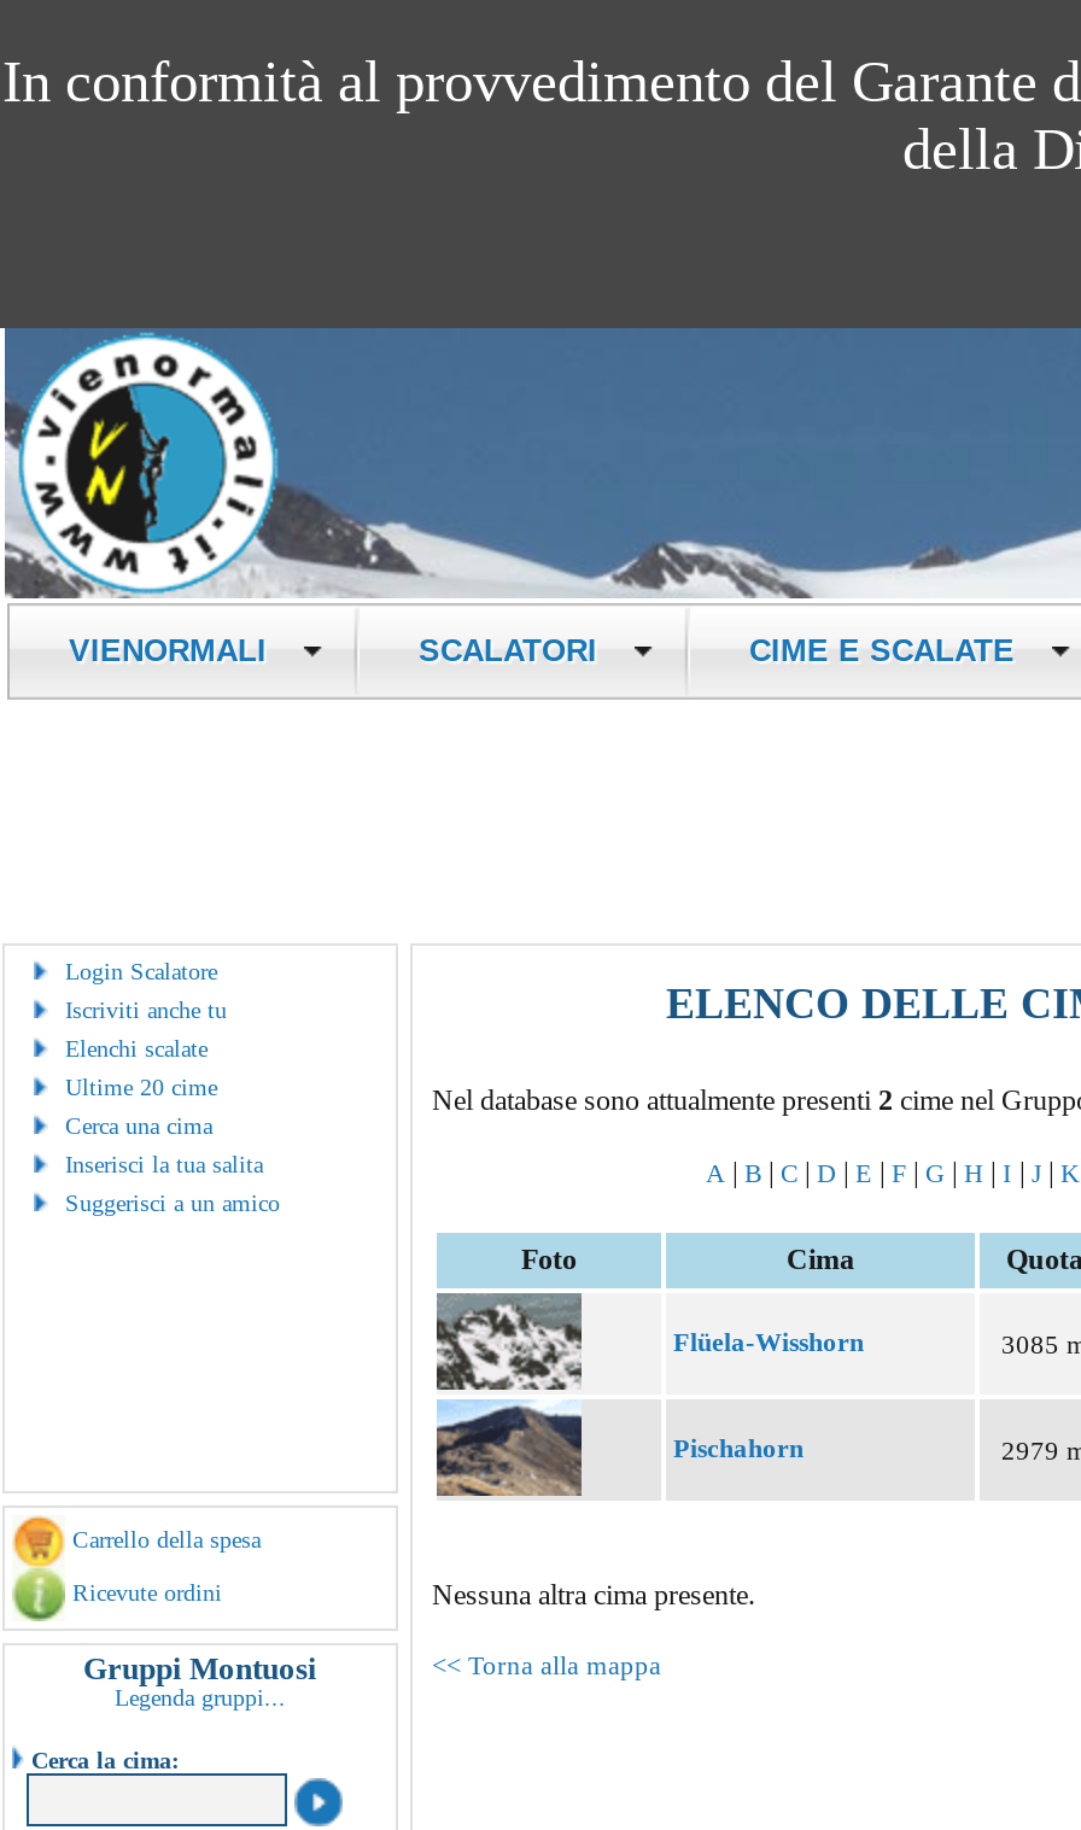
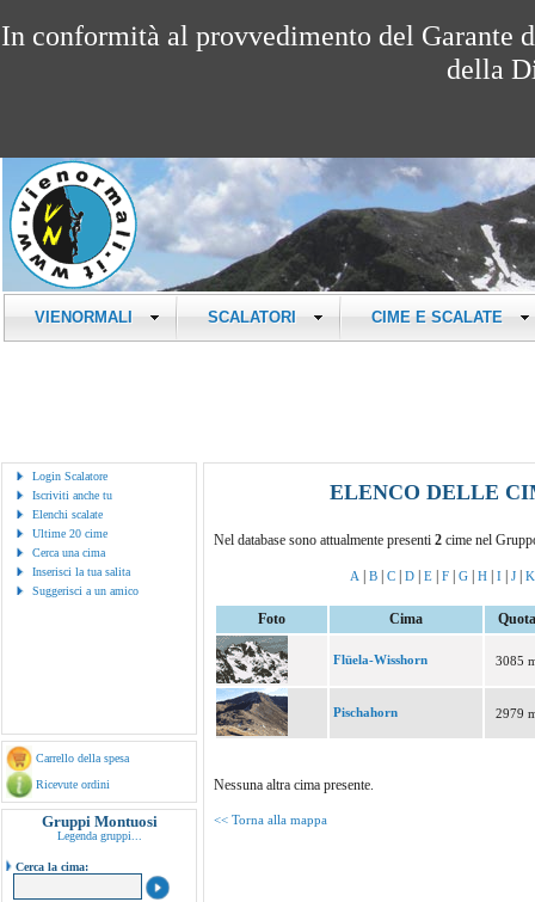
[7,328,1074,601] [image] -> [4,157,531,293] [image]

